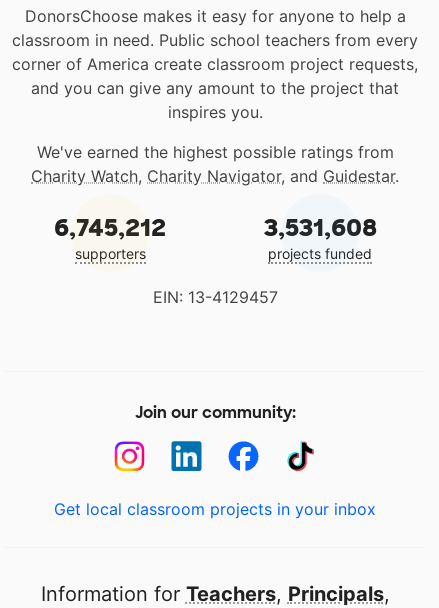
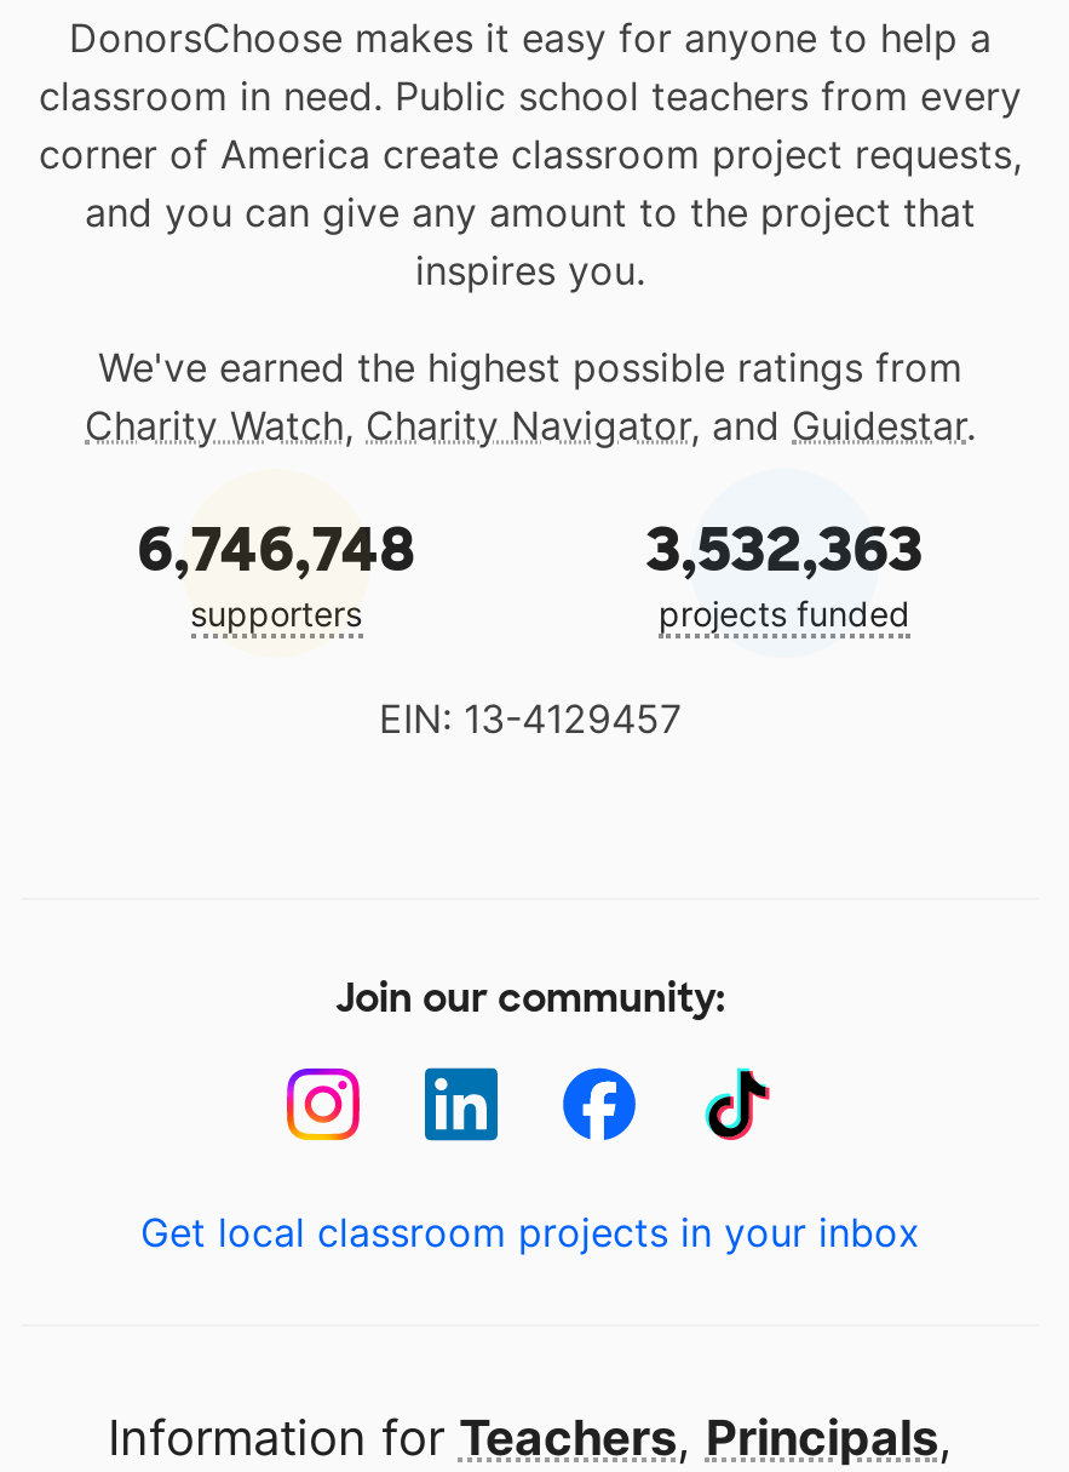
[54,212,166,243] 6,745,212 -> [137,512,415,587] 6,746,748
[263,212,376,243] 3,531,608 -> [646,512,923,587] 3,532,363

